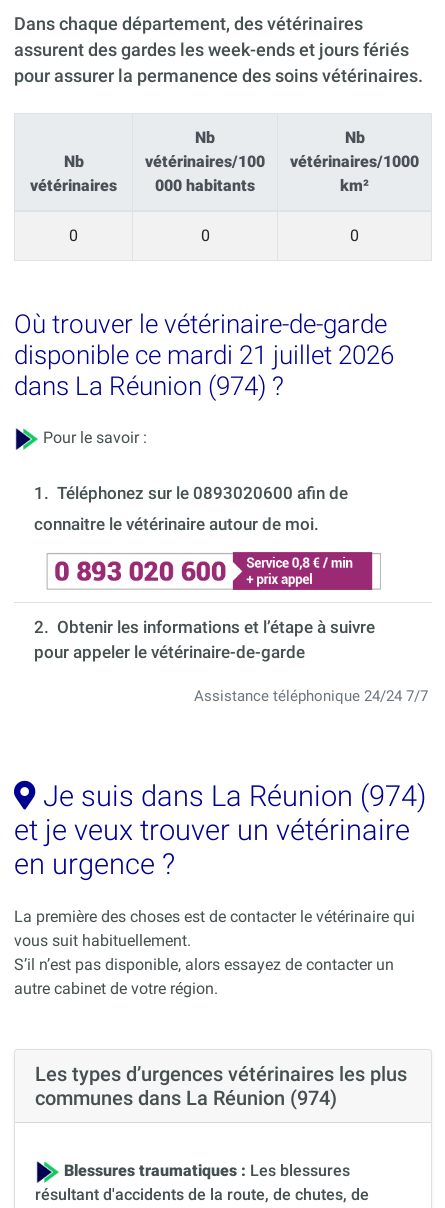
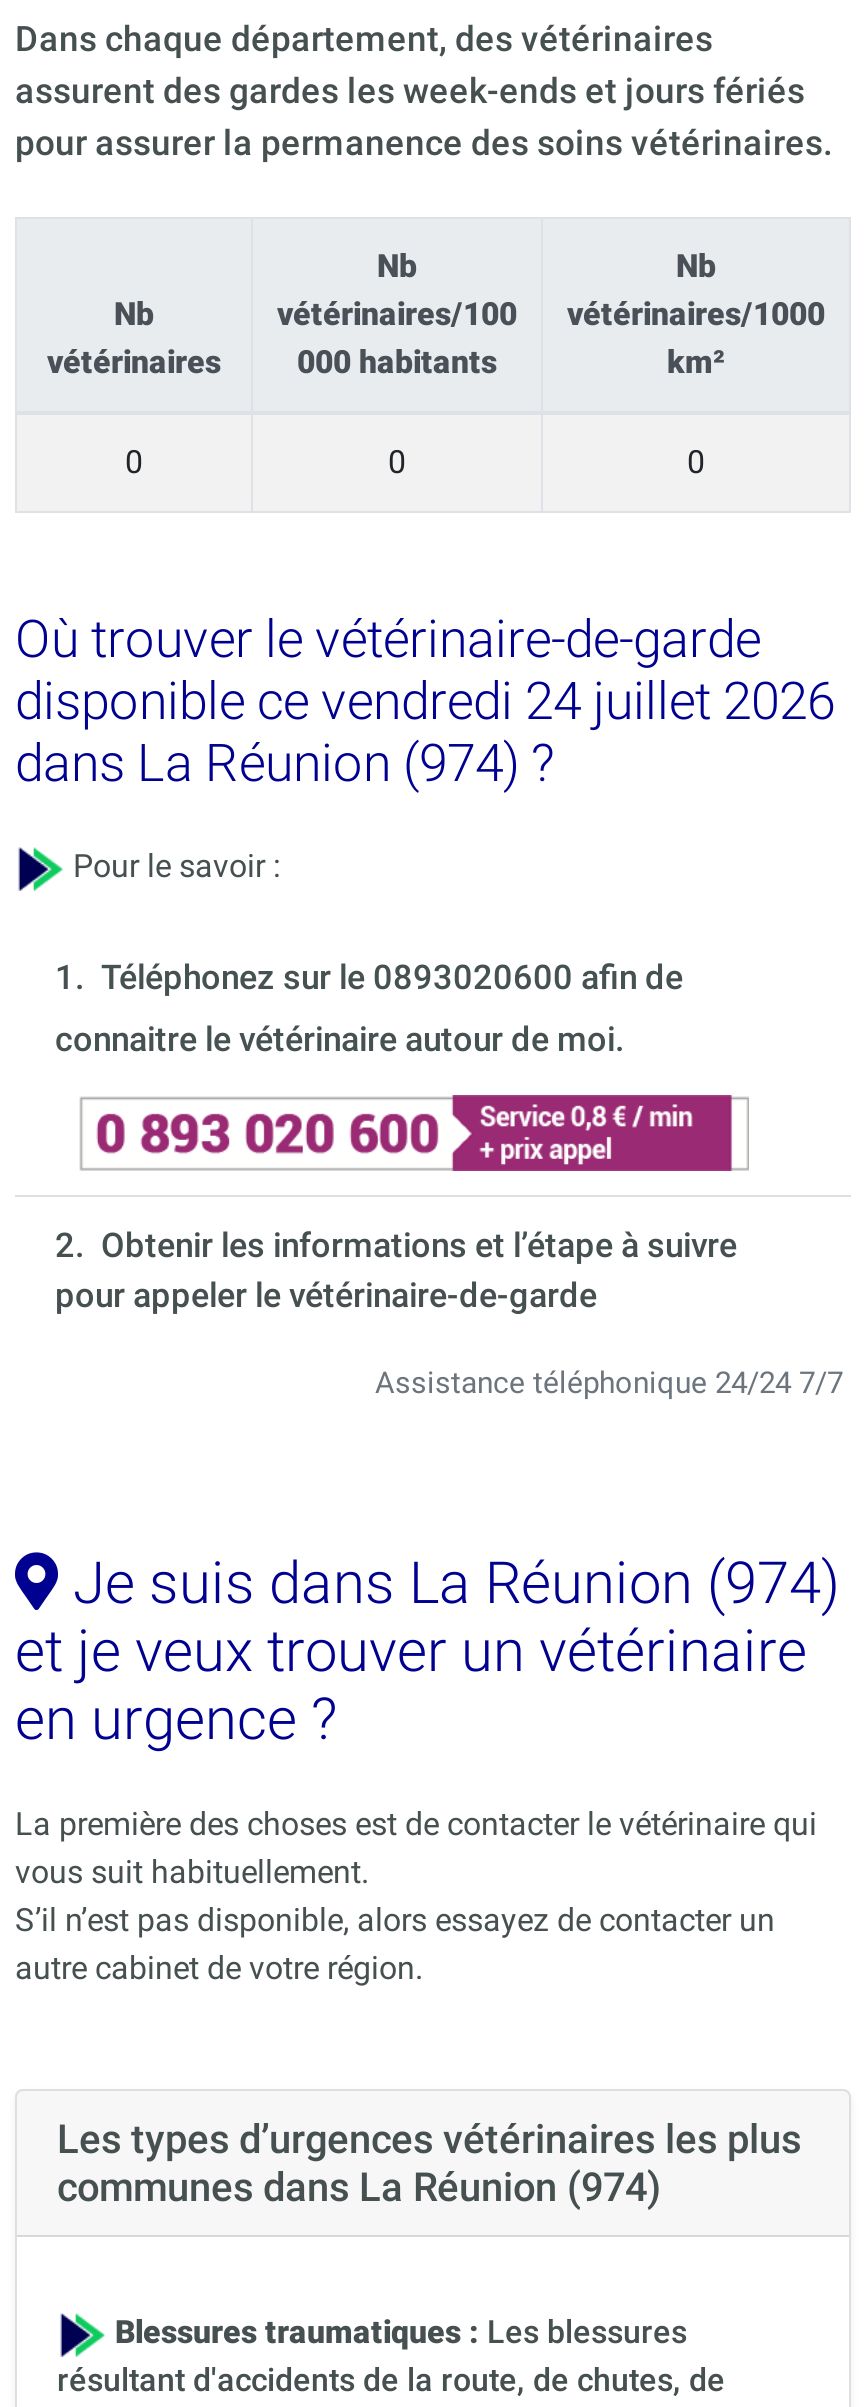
[14,340,394,370] disponible ce mardi 21 juillet 2026 -> [15,671,835,731] disponible ce vendredi 24 juillet 2026

